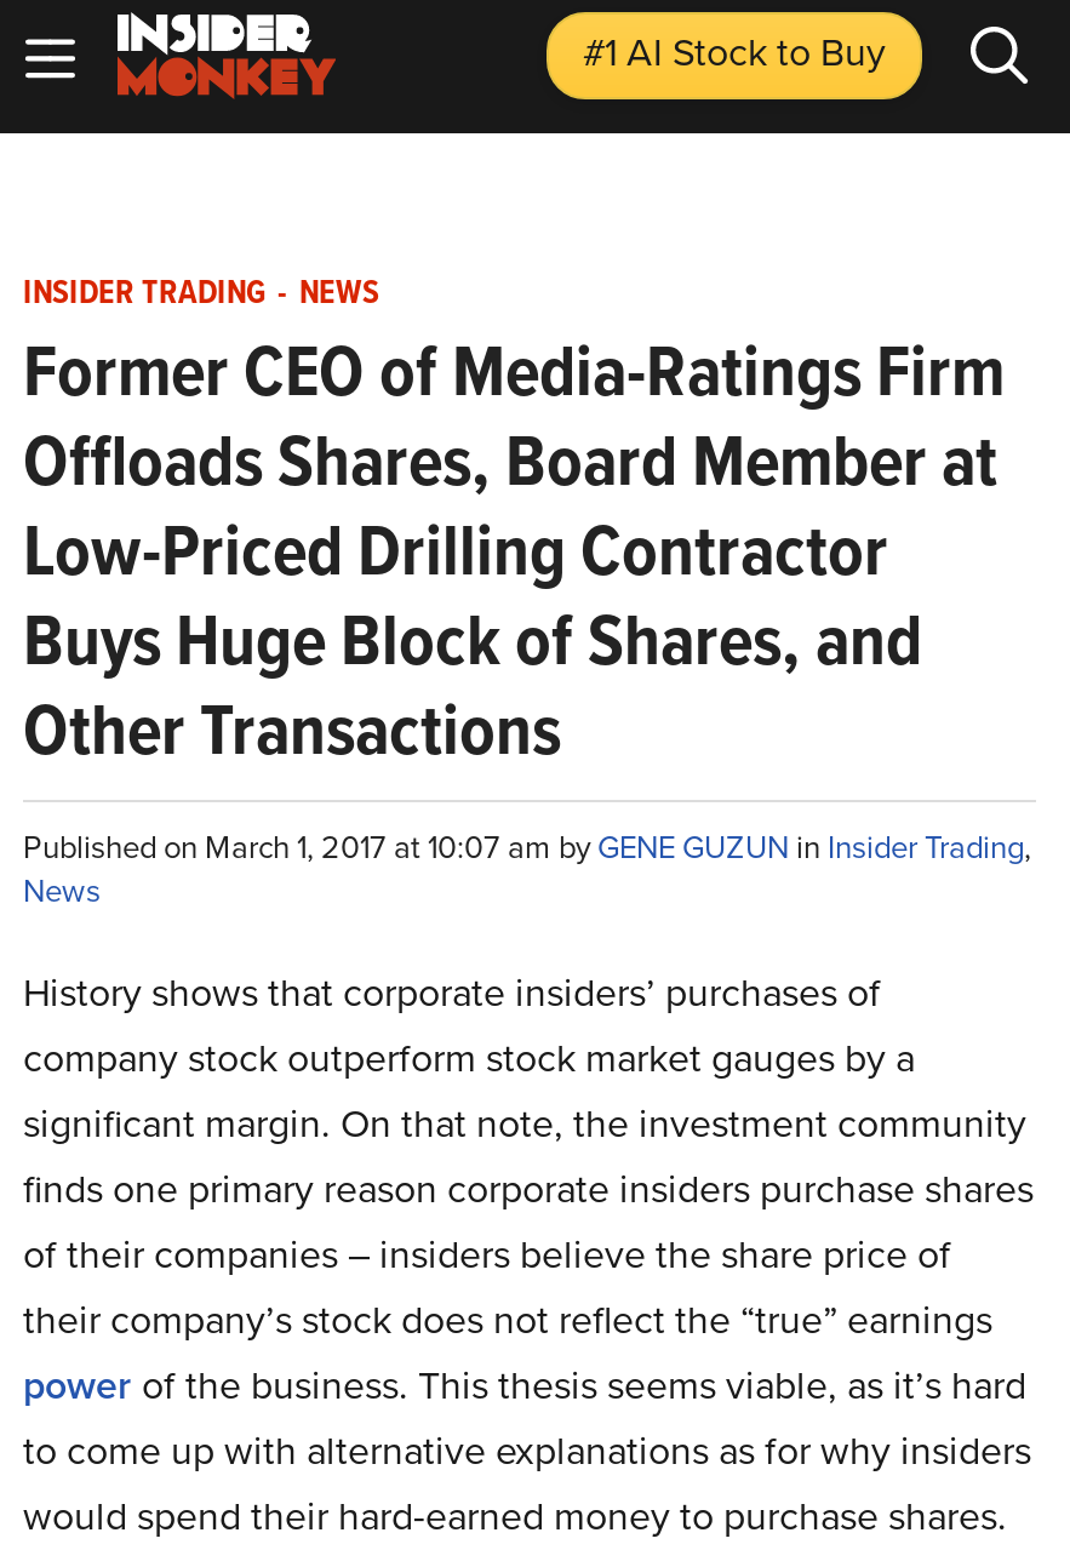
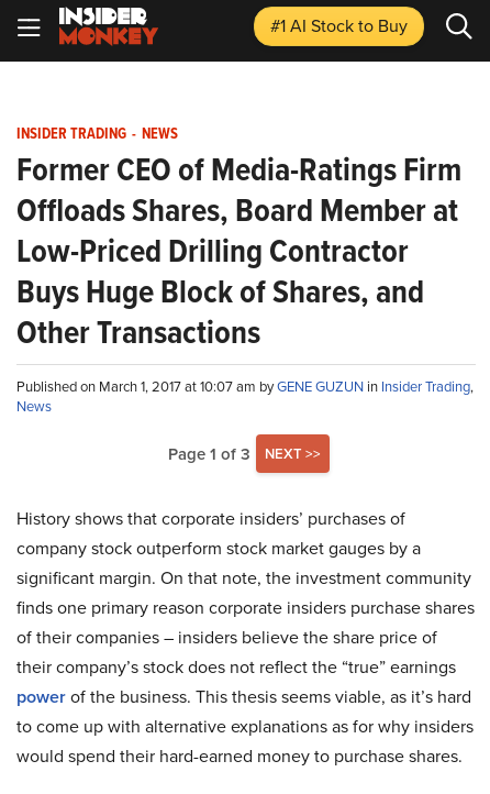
none -> [168,442,321,465] Page 1 of 3 | NEXT >>

